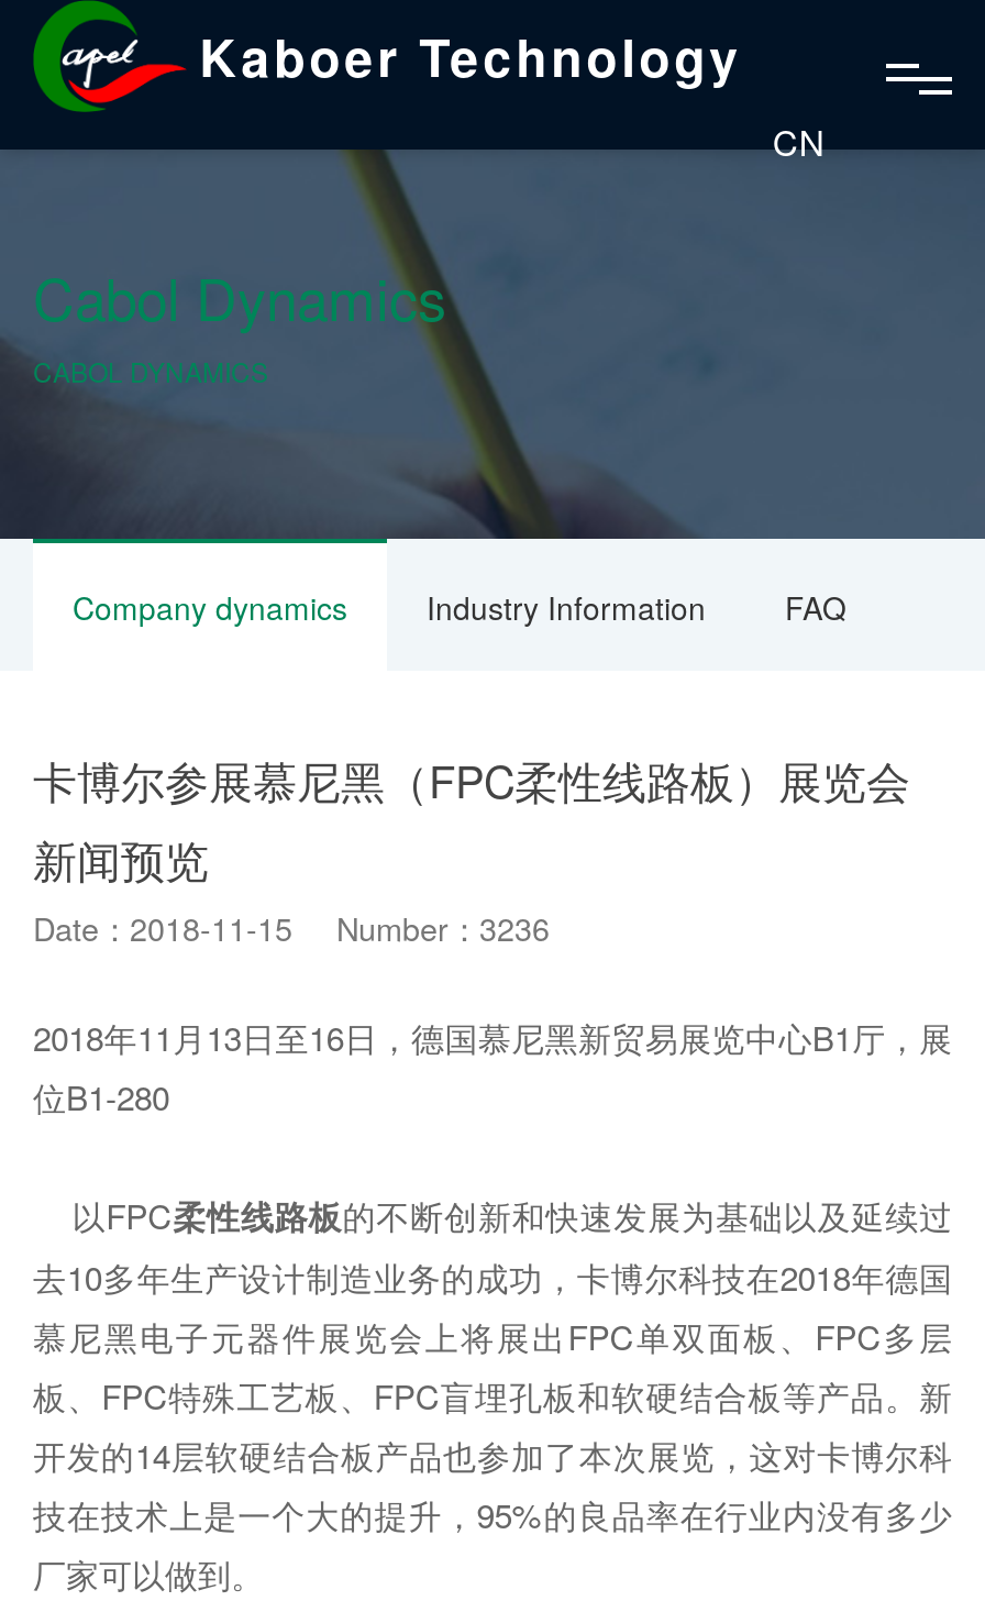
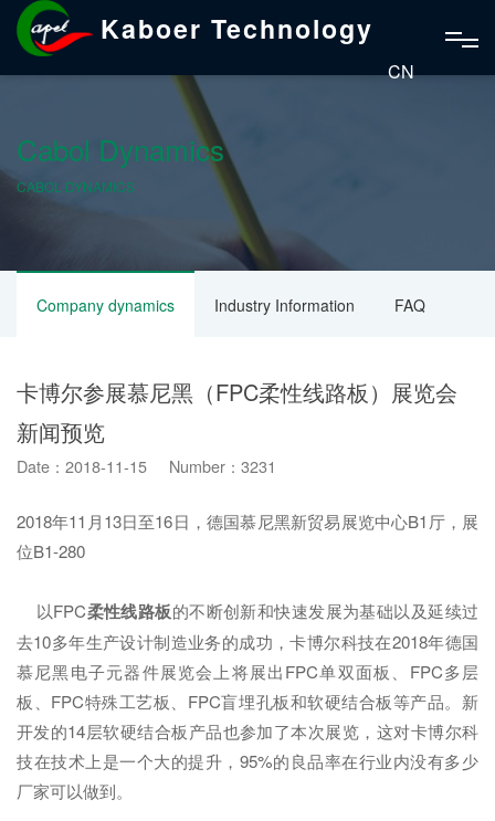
[33,904,550,950] Date：2018-11-15 Number：3236 -> [17,454,276,477] Date：2018-11-15 Number：3231

